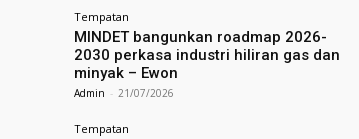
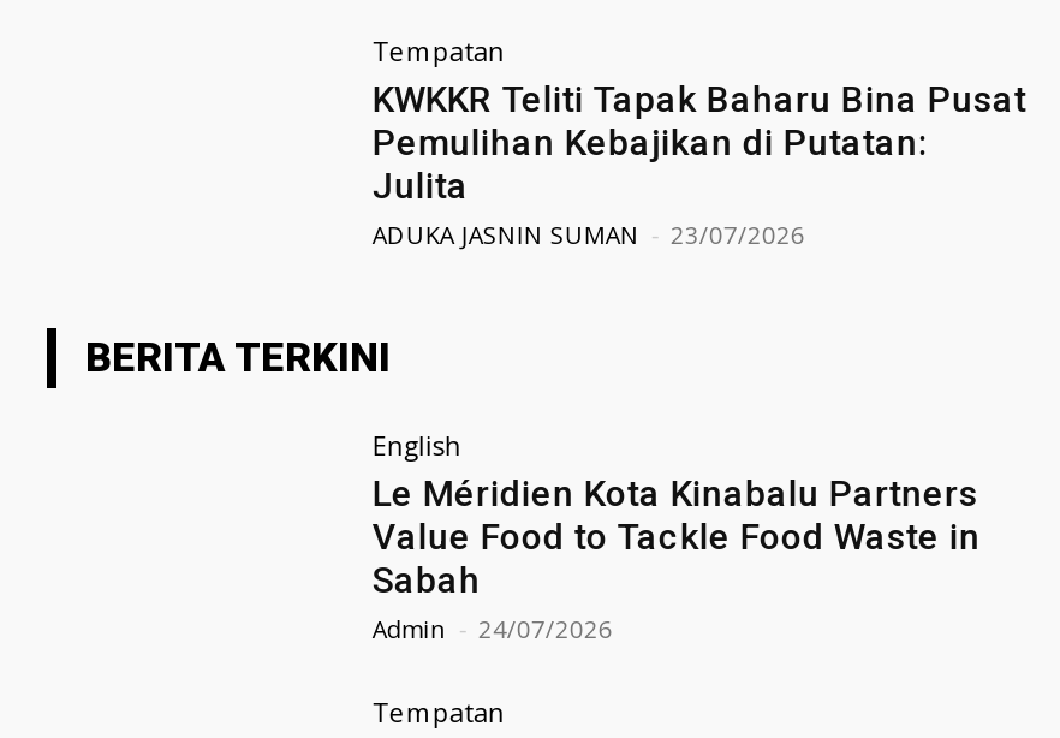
[74,28,340,100] MINDET bangunkan roadmap 2026- | 2030 perkasa industri hiliran gas dan | minyak – Ewon | Admin - 21/07/2026 -> [85,77,1026,644] KWKKR Teliti Tapak Baharu Bina Pusat | Pemulihan Kebajikan di Putatan: | Julita | ADUKA JASNIN SUMAN - 23/07/2026 | BERITA TERKINI | English | Le Méridien Kota Kinabalu Partners | Value Food to Tackle Food Waste in | Sabah | Admin - 24/07/2026

